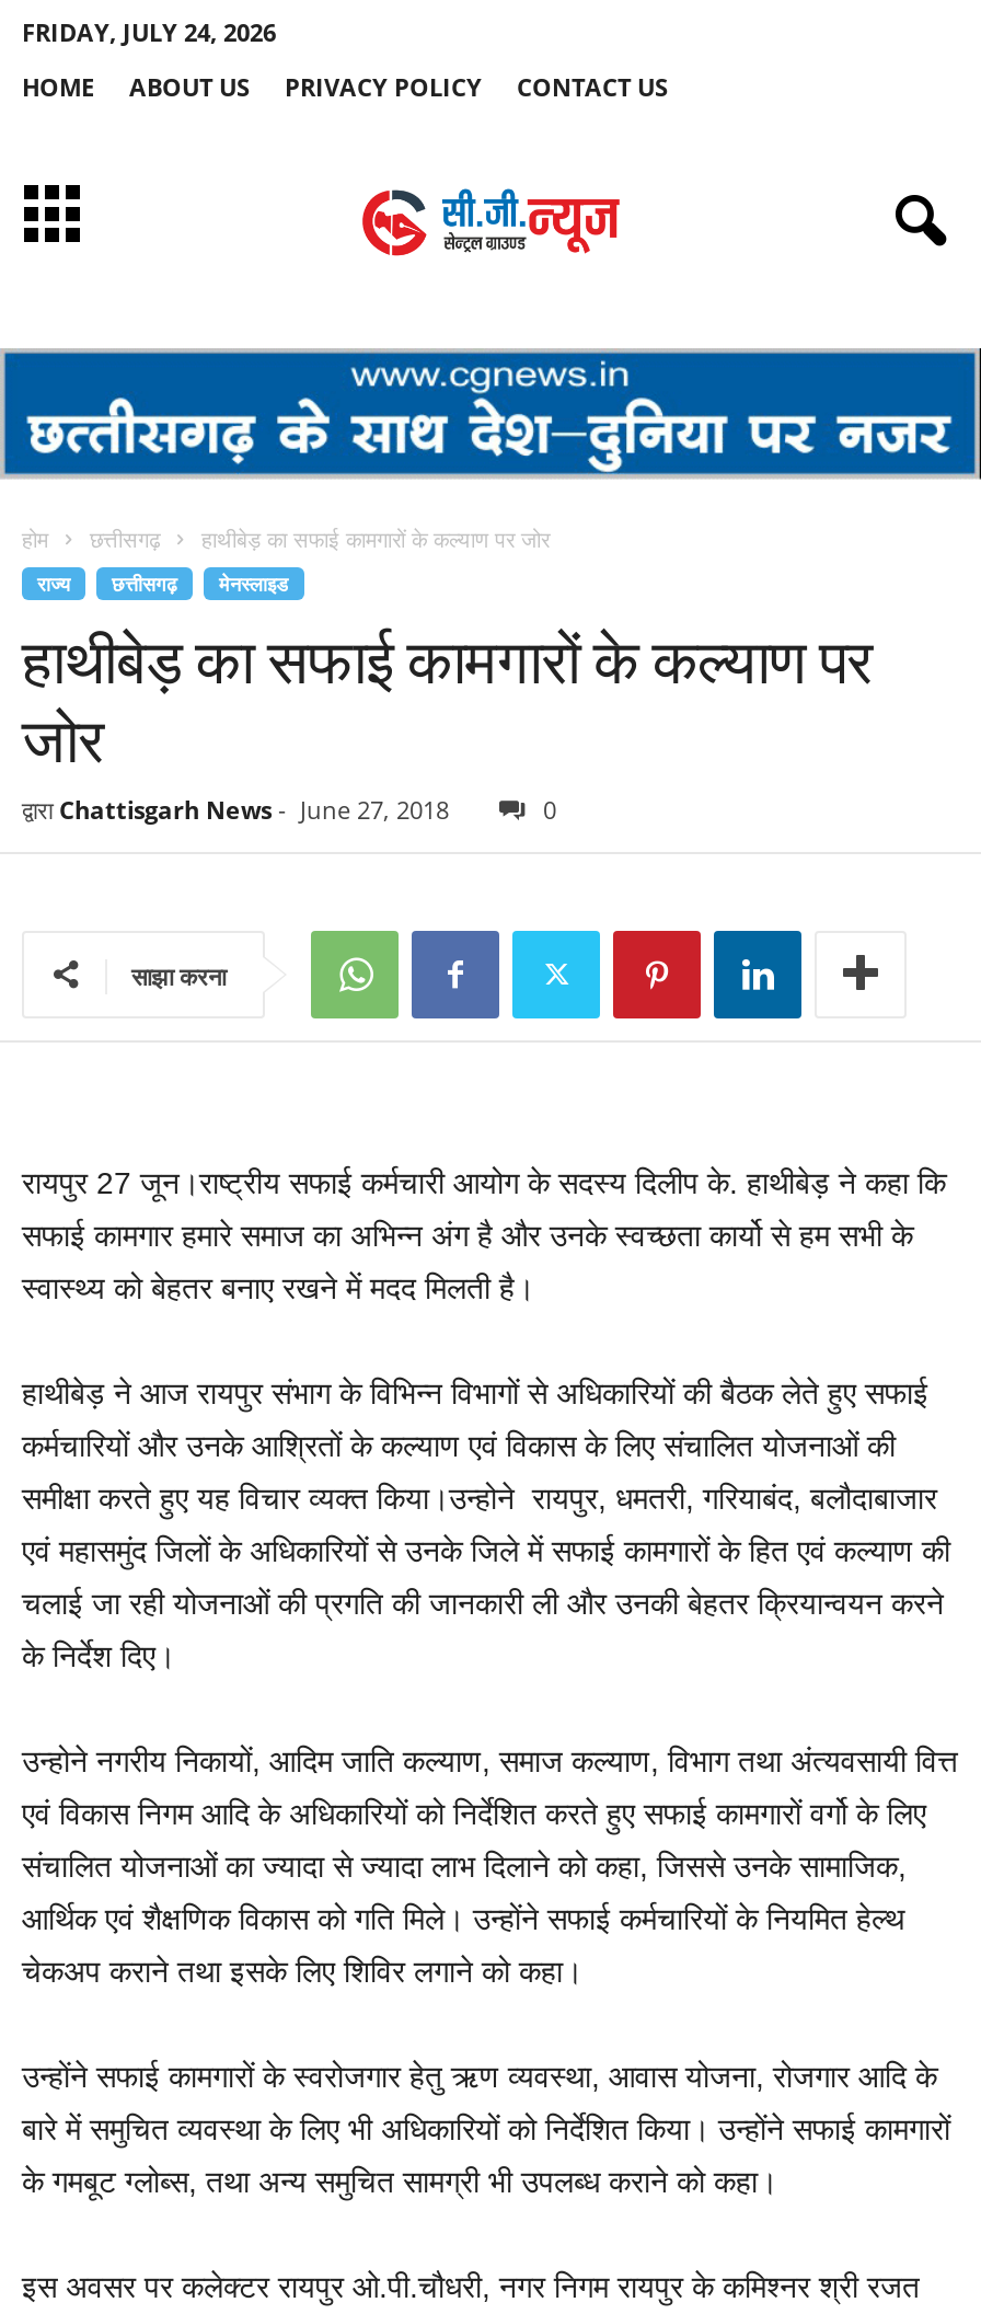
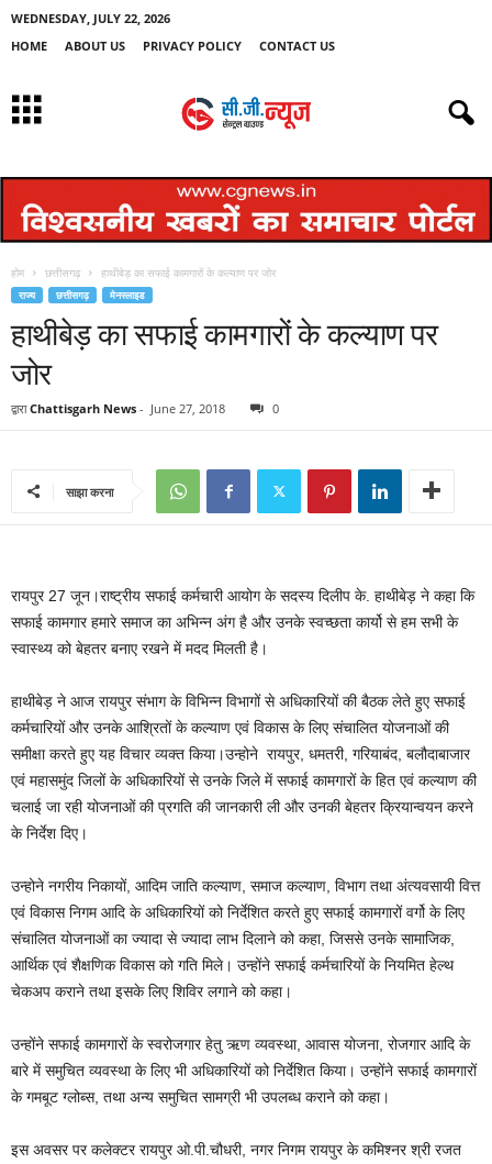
[22,15,276,48] FRIDAY, JULY 24, 2026 -> [11,10,170,26] WEDNESDAY, JULY 22, 2026
[7,348,974,477] [image] -> [3,176,489,243] [image]

